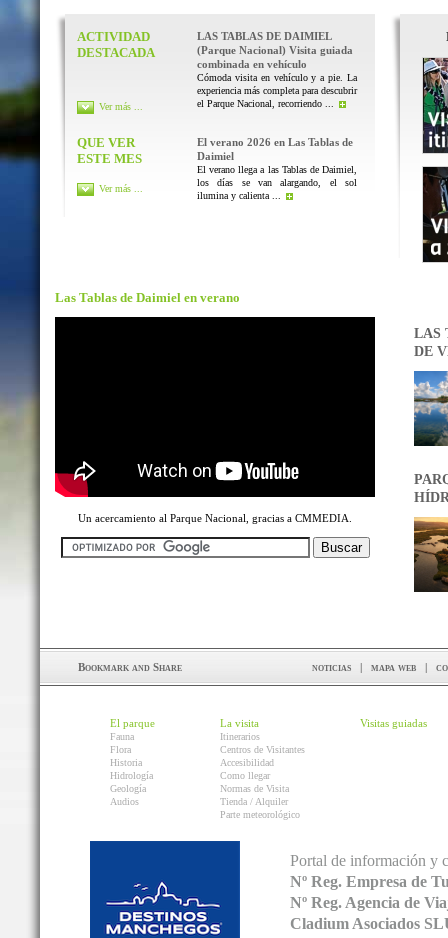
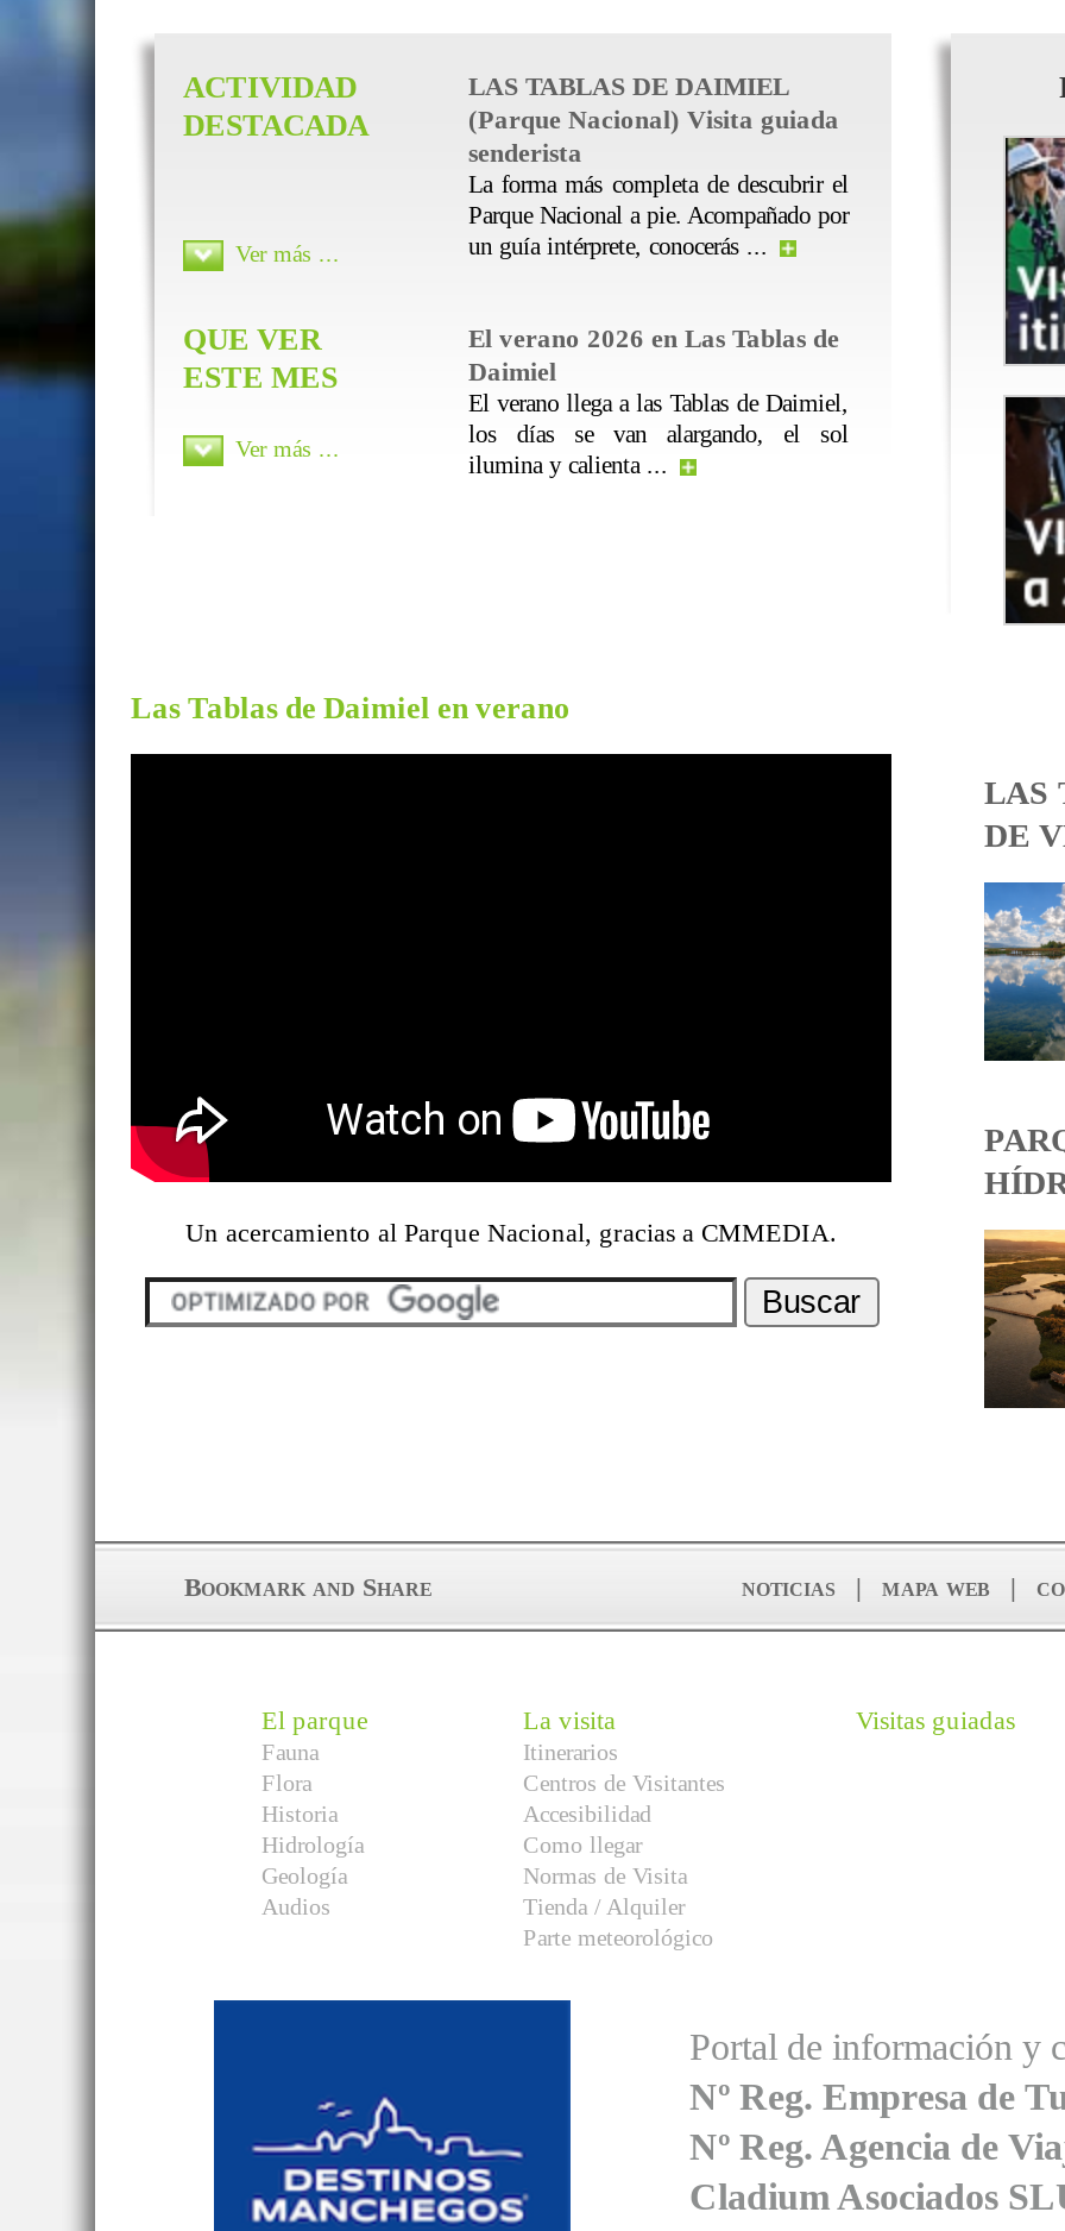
[197,58,357,109] combinada en vehículo | Cómoda visita en vehículo y a pie. La | experiencia más completa para descubrir | el Parque Nacional, recorriendo ... -> [468,138,849,259] senderista | La forma más completa de descubrir el | Parque Nacional a pie. Acompañado por | un guía intérprete, conocerás ...

